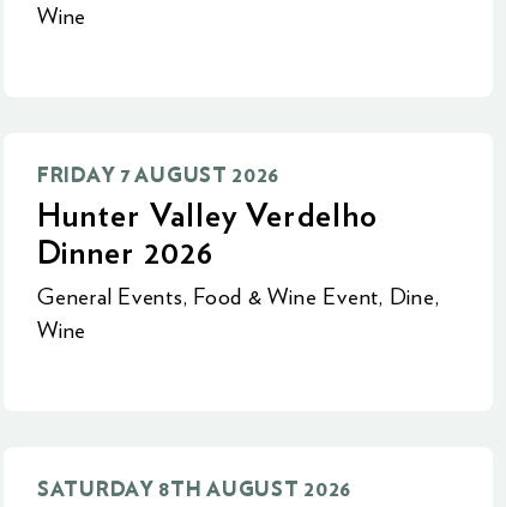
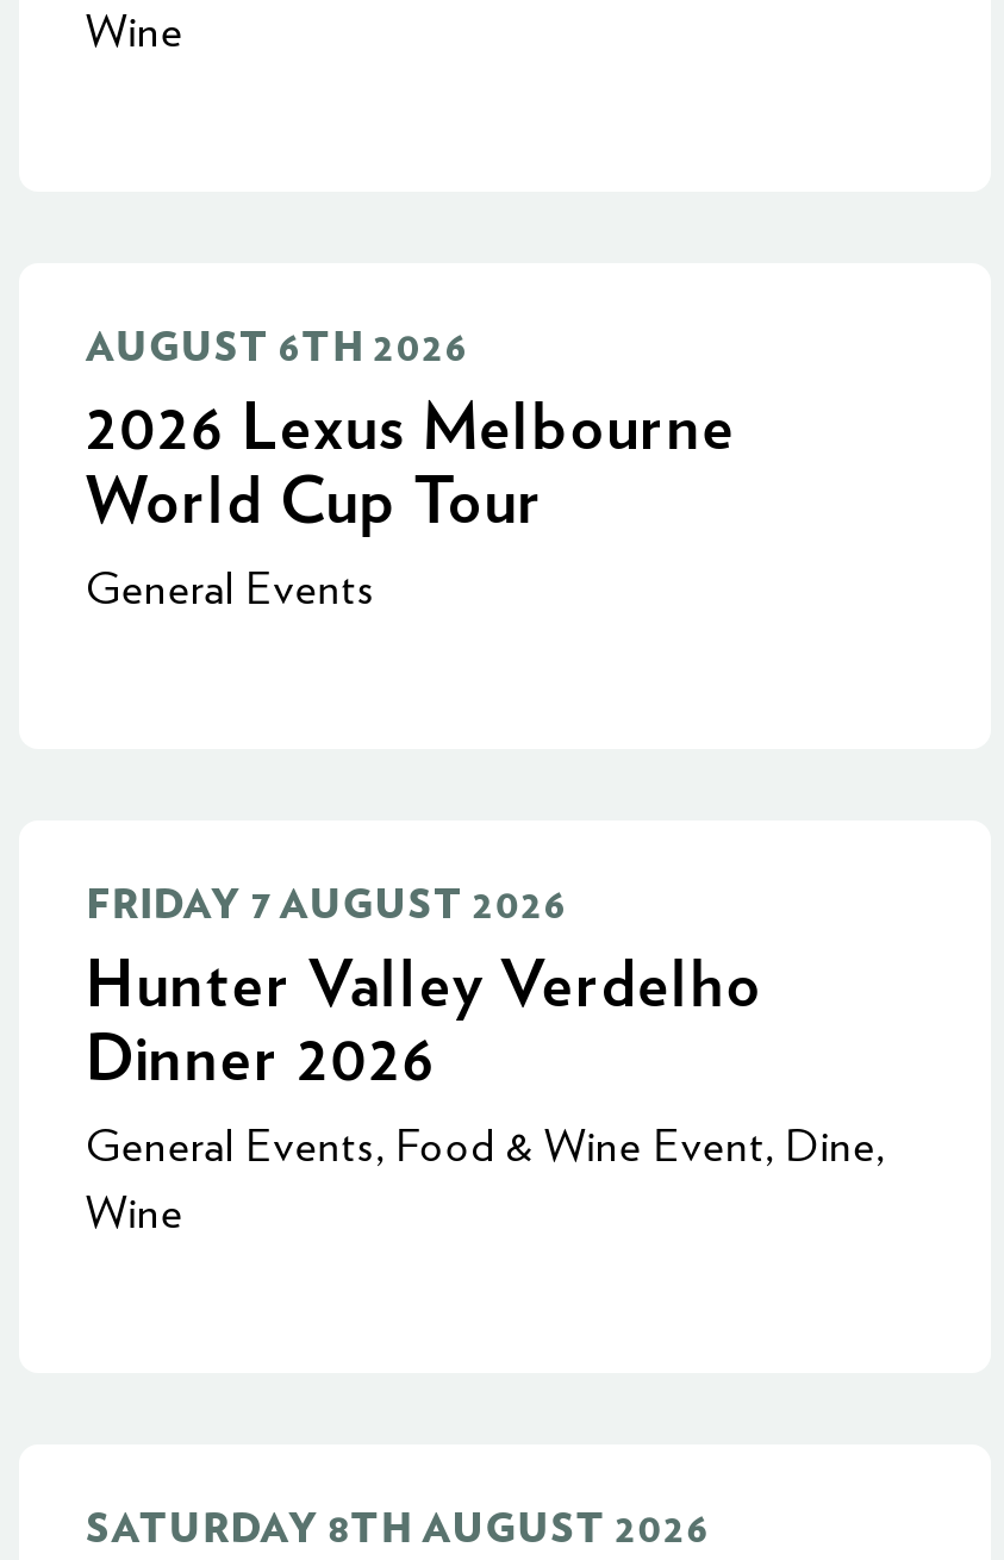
none -> [86,327,736,613] AUGUST 6TH 2026 | 2026 Lexus Melbourne | World Cup Tour | General Events

